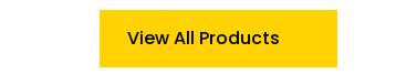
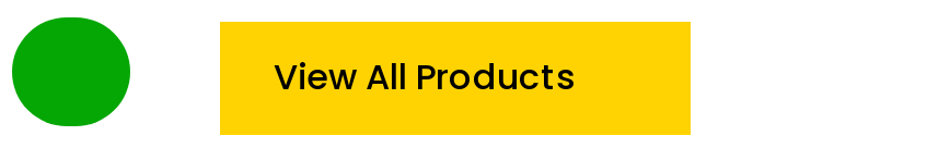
none -> [10,15,132,128] [image]

